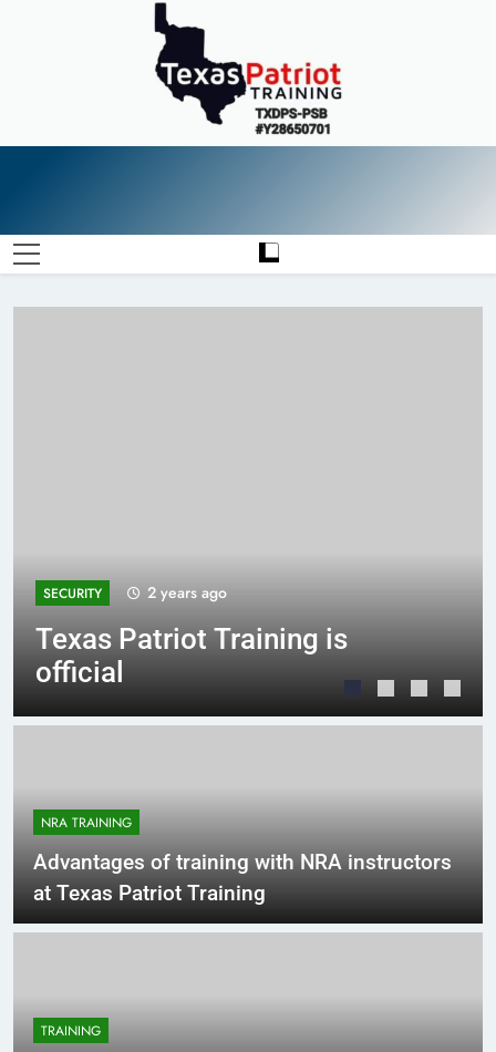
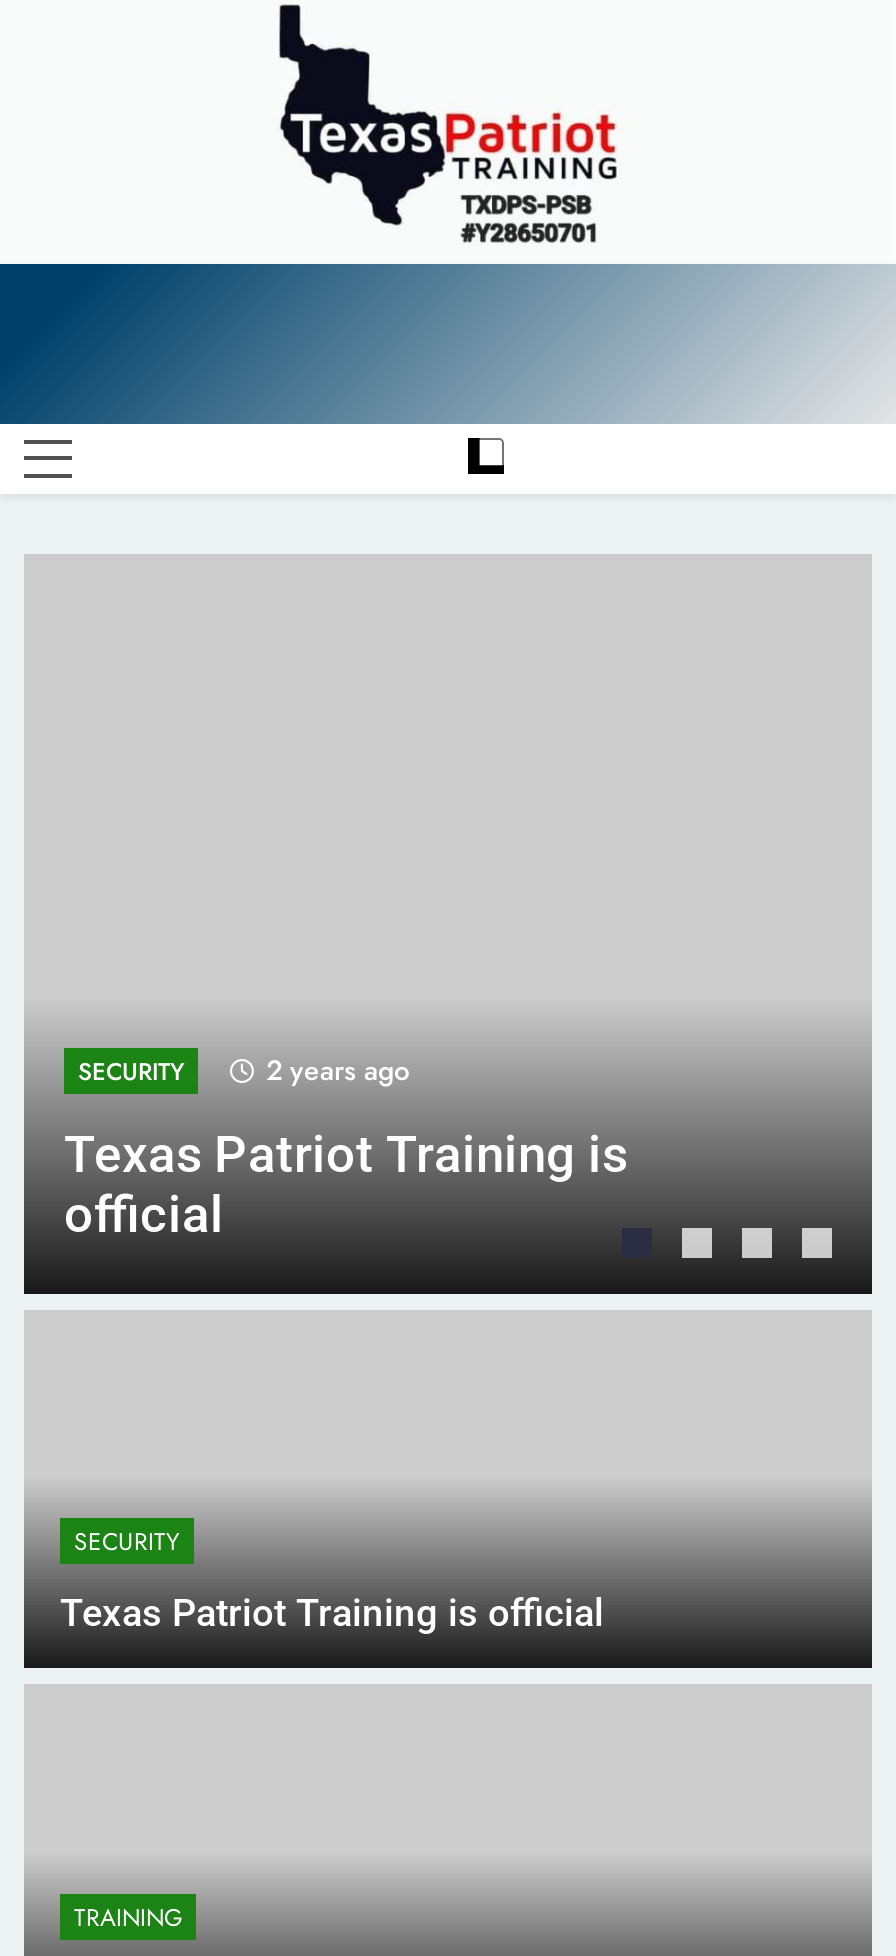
[41,813,132,833] NRA TRAINING -> [74,1525,180,1561] SECURITY
[33,850,452,906] Advantages of training with NRA instructors | at Texas Patriot Training -> [60,1591,604,1637] Texas Patriot Training is official

